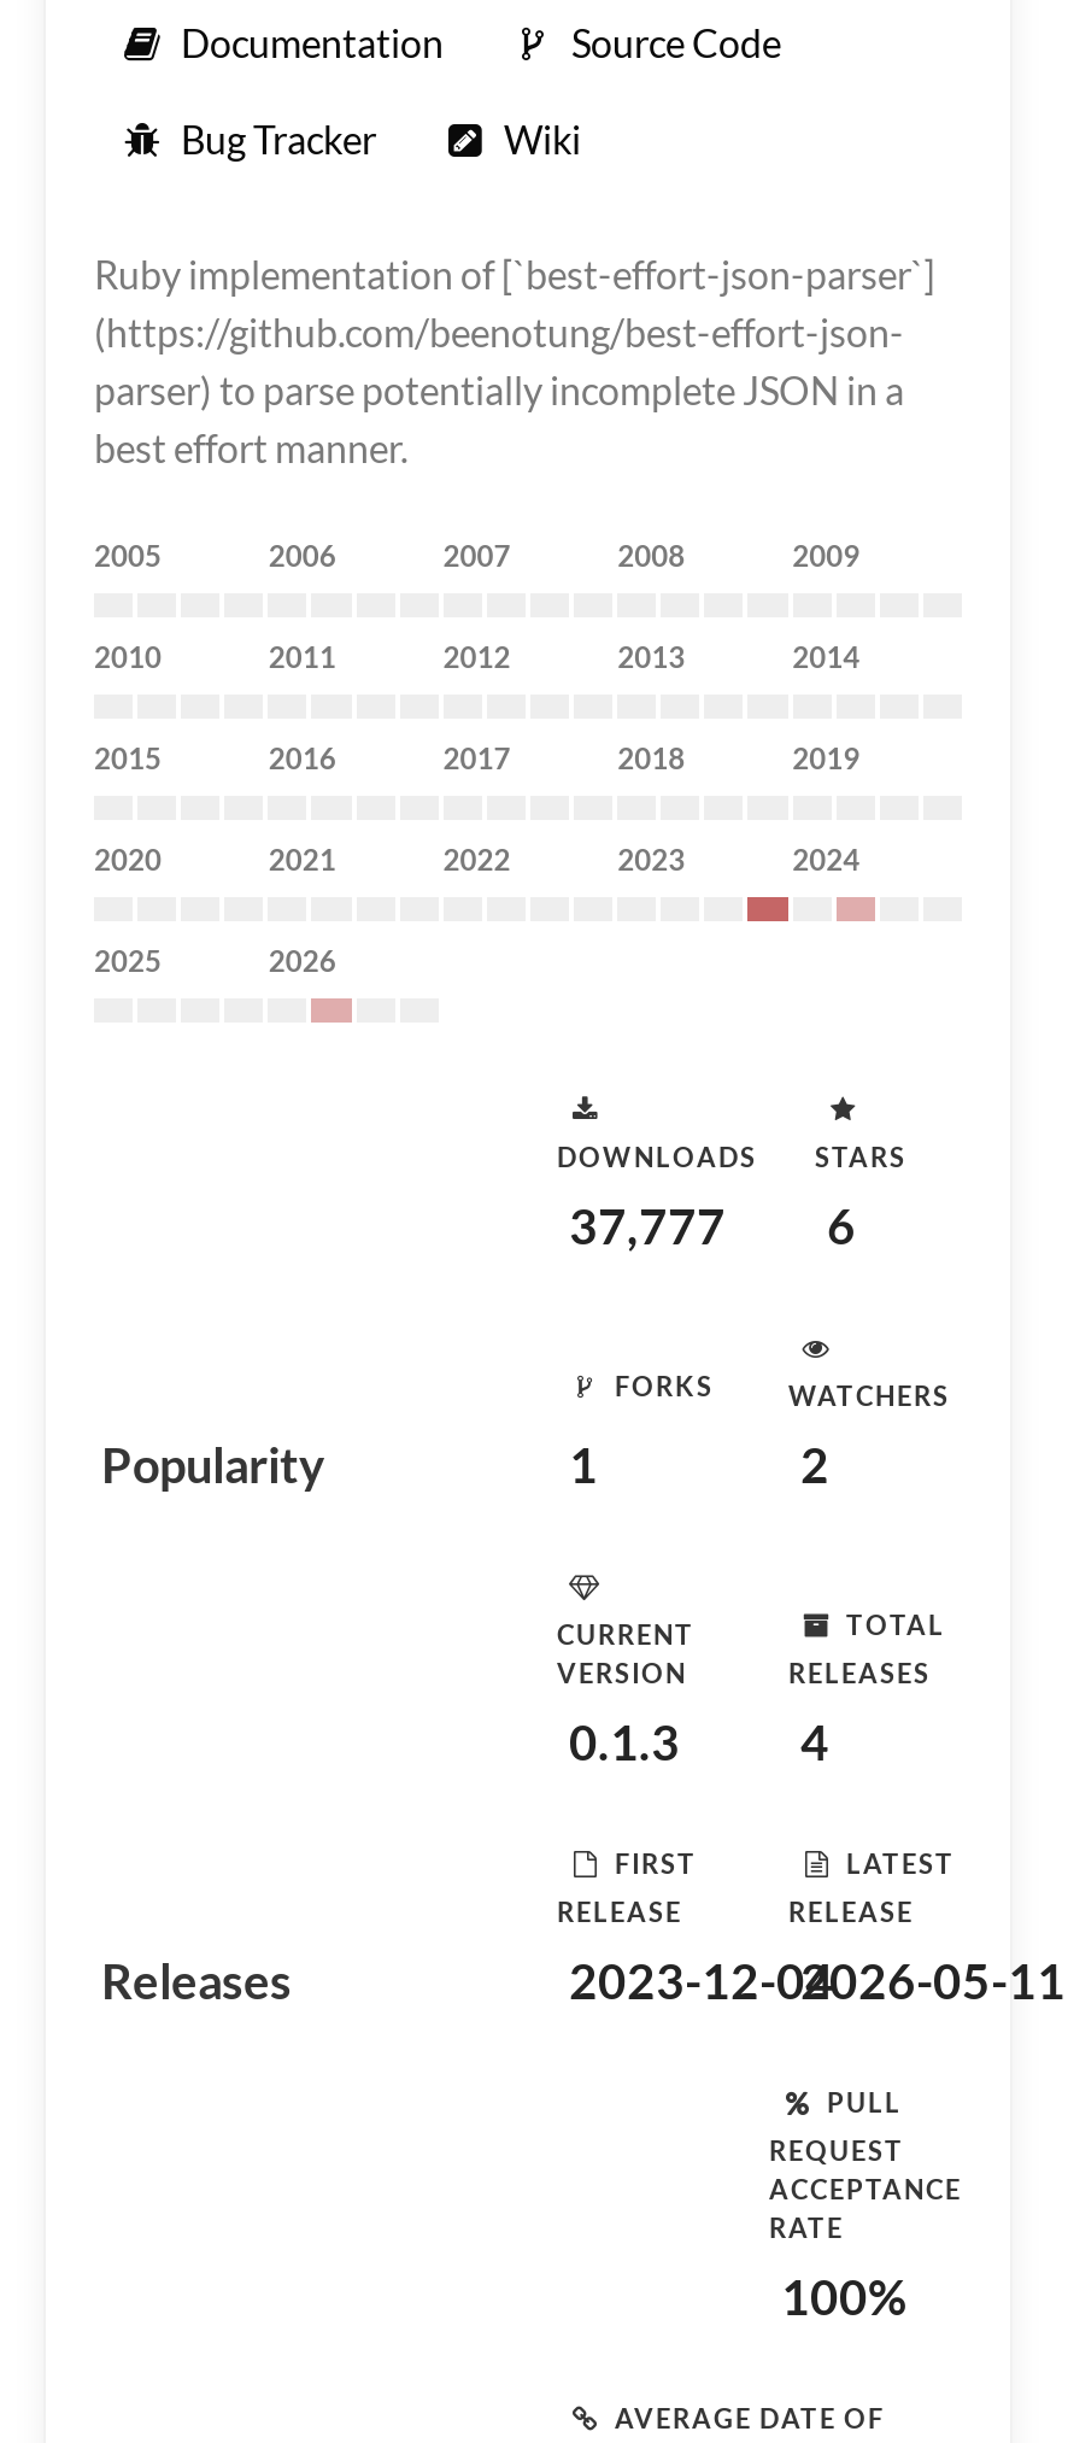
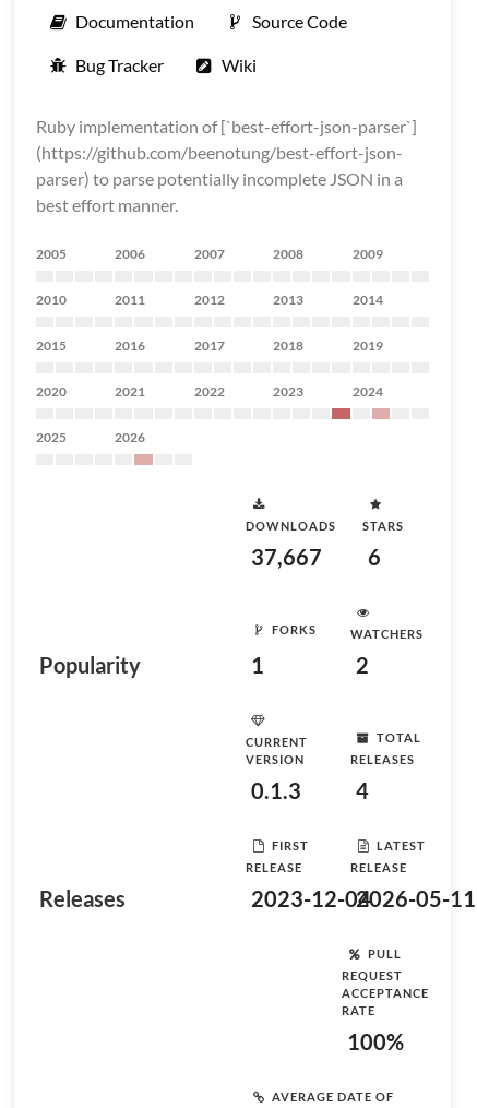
[569,1196,856,1254] 37,777 6 -> [251,544,381,570] 37,667 6

